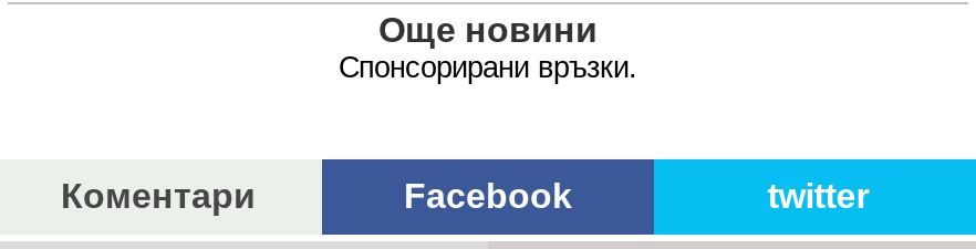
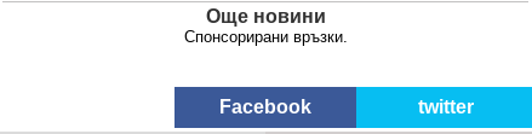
[61,177,256,214] Коментари -> none

